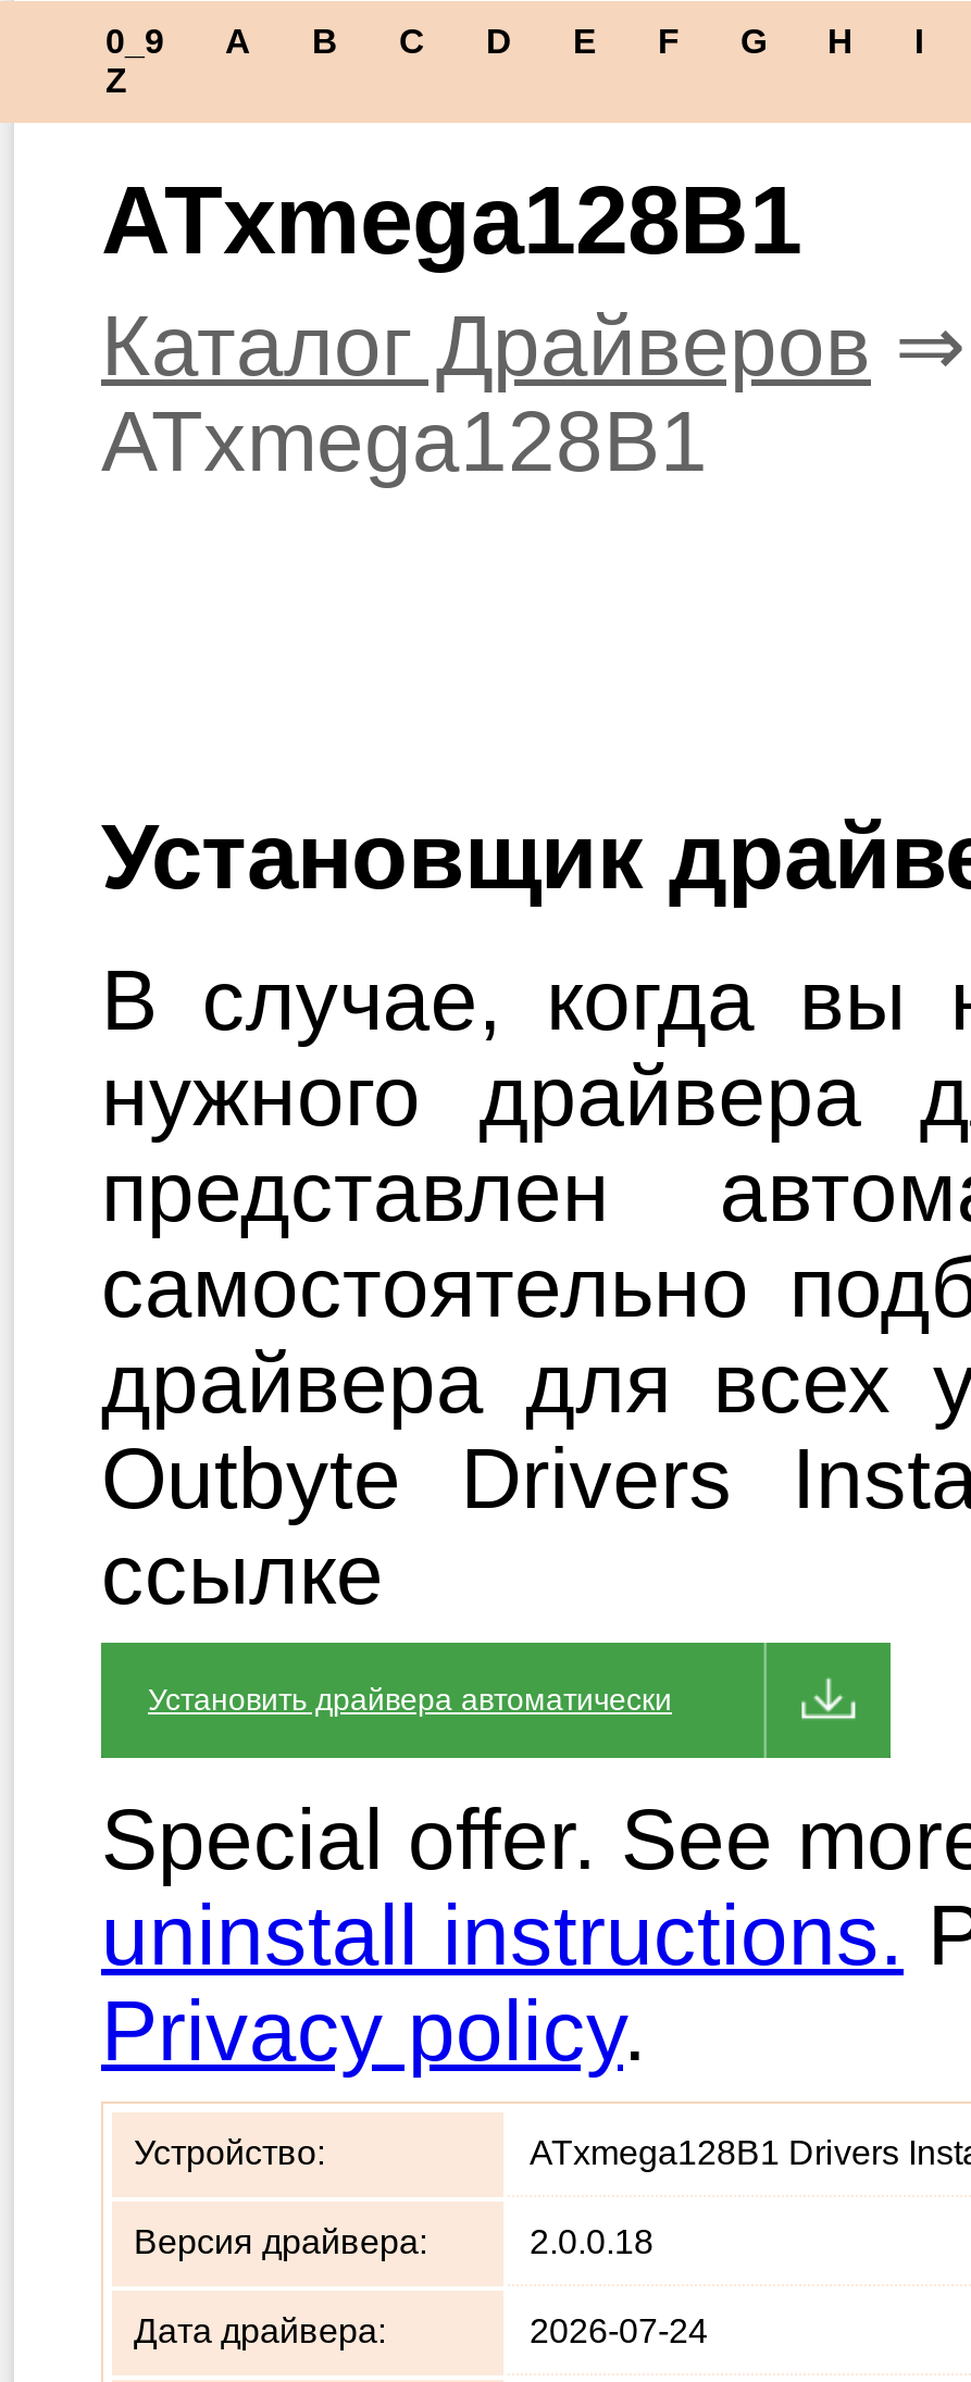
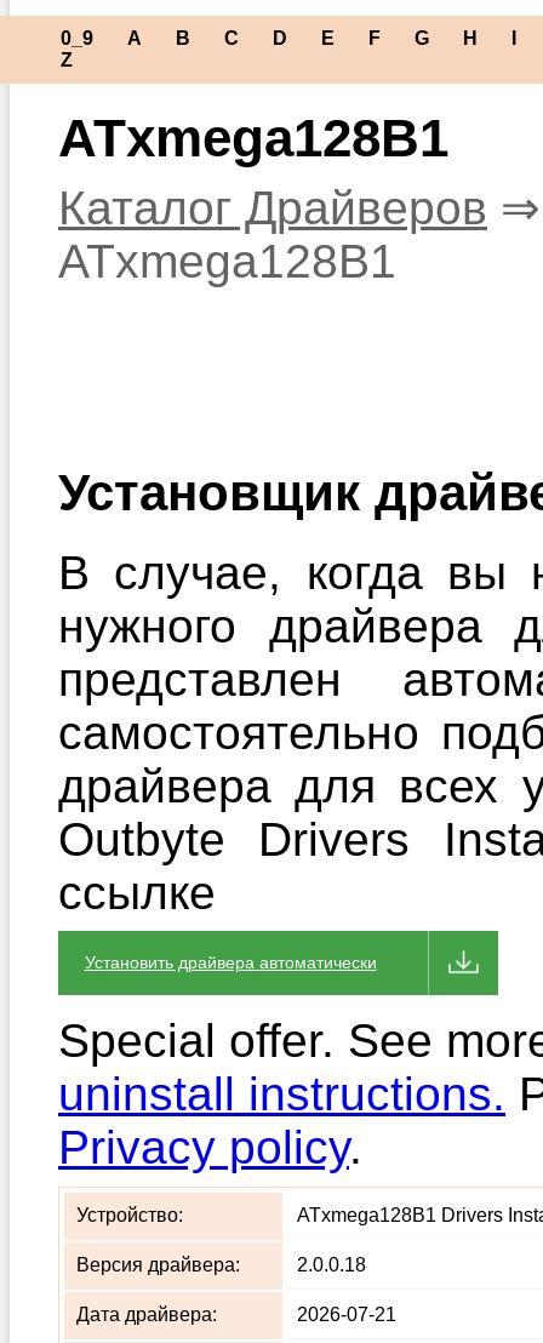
[530,2312,708,2349] 2026-07-24 -> [297,1304,396,1325] 2026-07-21

